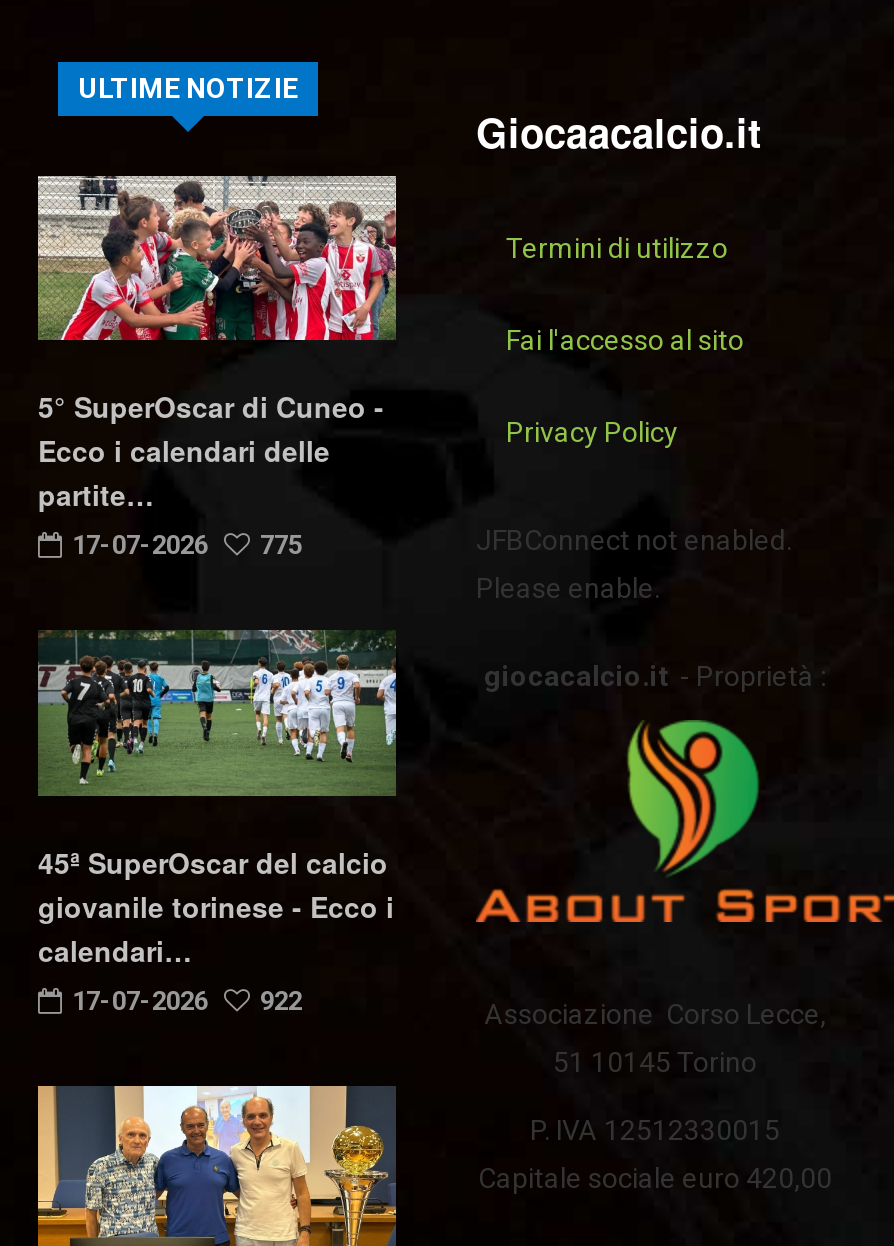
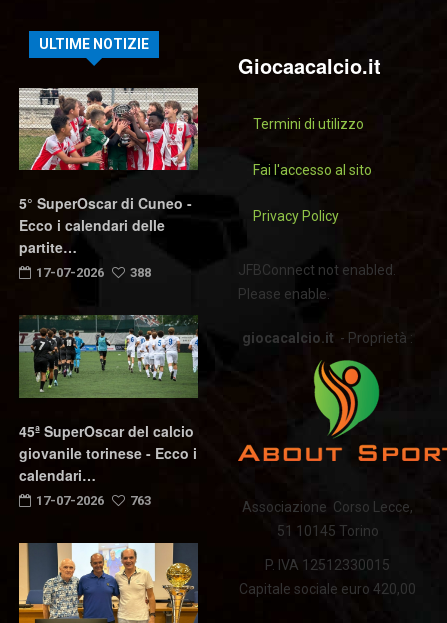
[72,530,302,560] 17-07-2026 775 -> [36,265,151,280] 17-07-2026 388
[72,986,302,1016] 17-07-2026 922 -> [36,493,151,508] 17-07-2026 763

